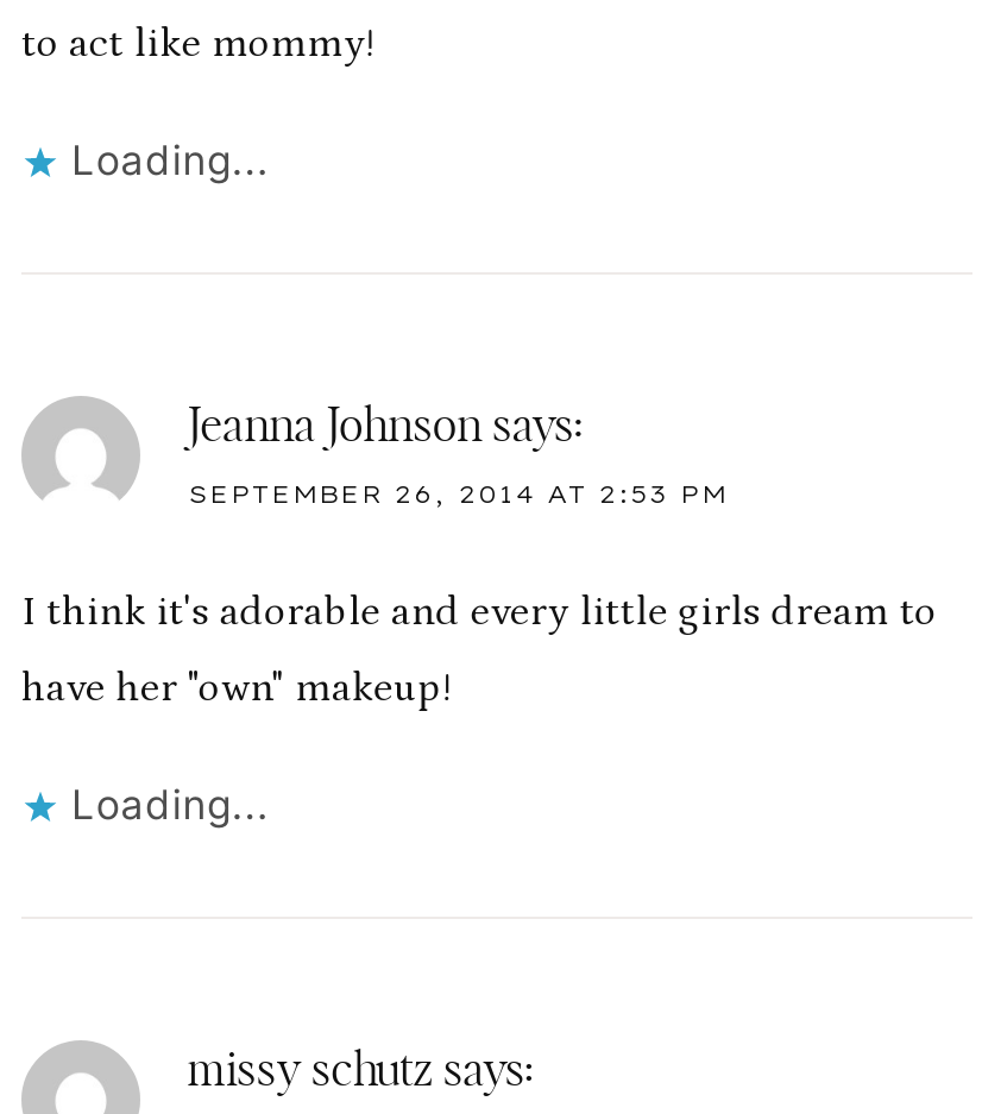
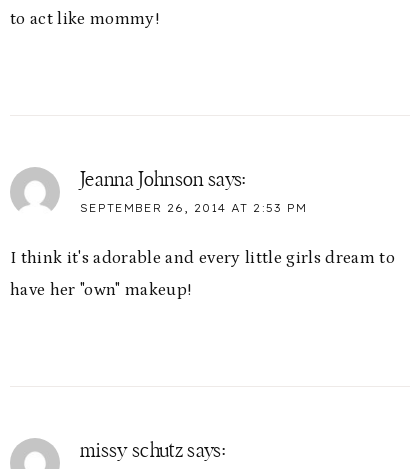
[71,137,270,184] Loading... -> none
[71,782,270,829] Loading... -> none

